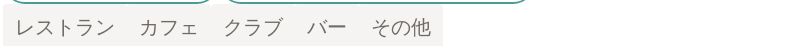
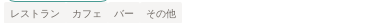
[223,15,283,37] クラブ -> none

